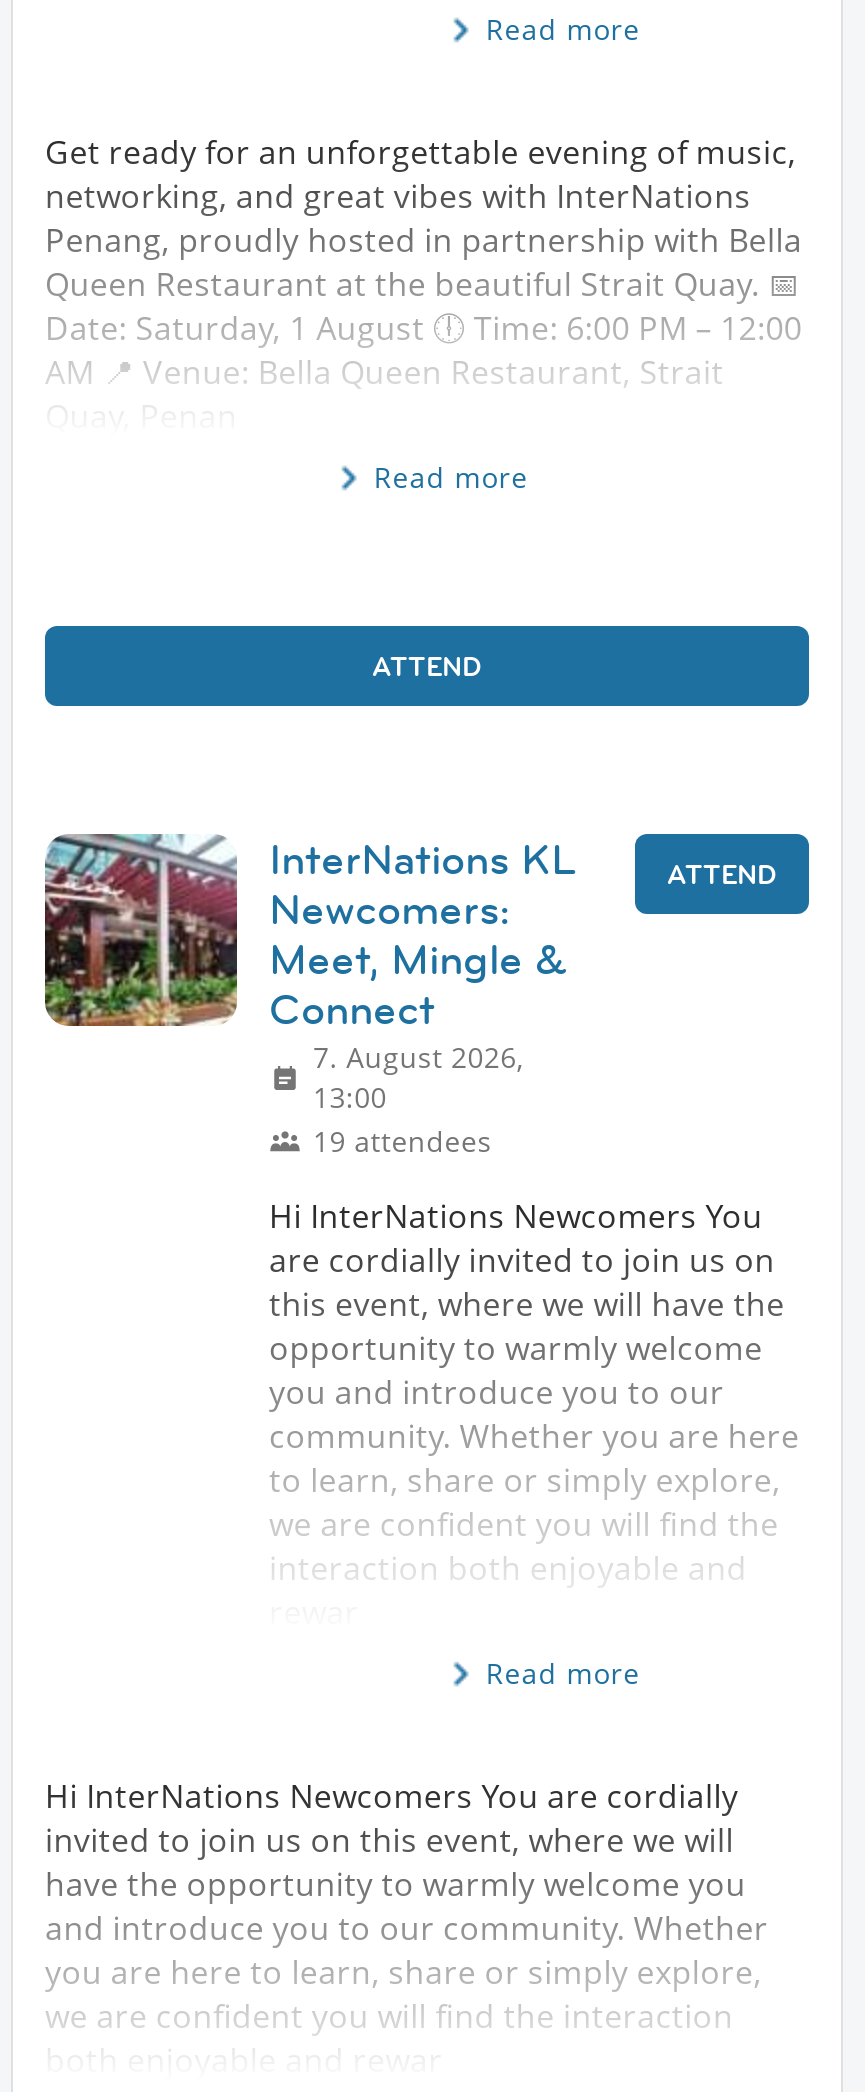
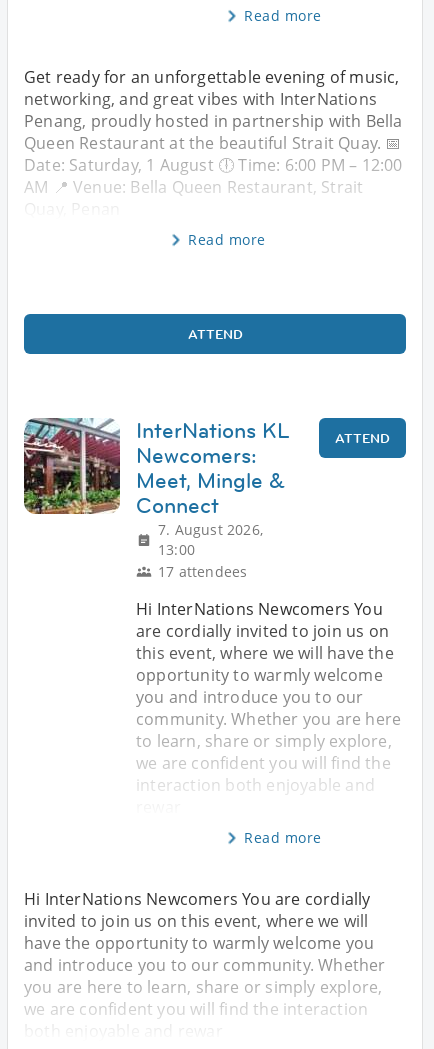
[313,1122,492,1160] 19 attendees -> [158,562,247,581] 17 attendees

